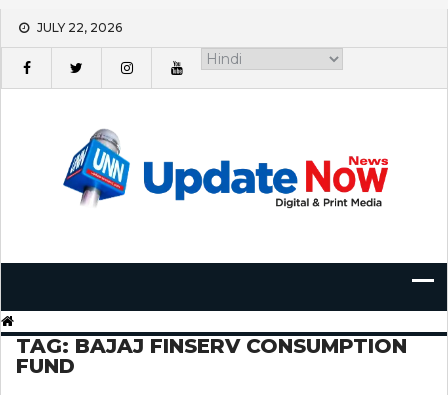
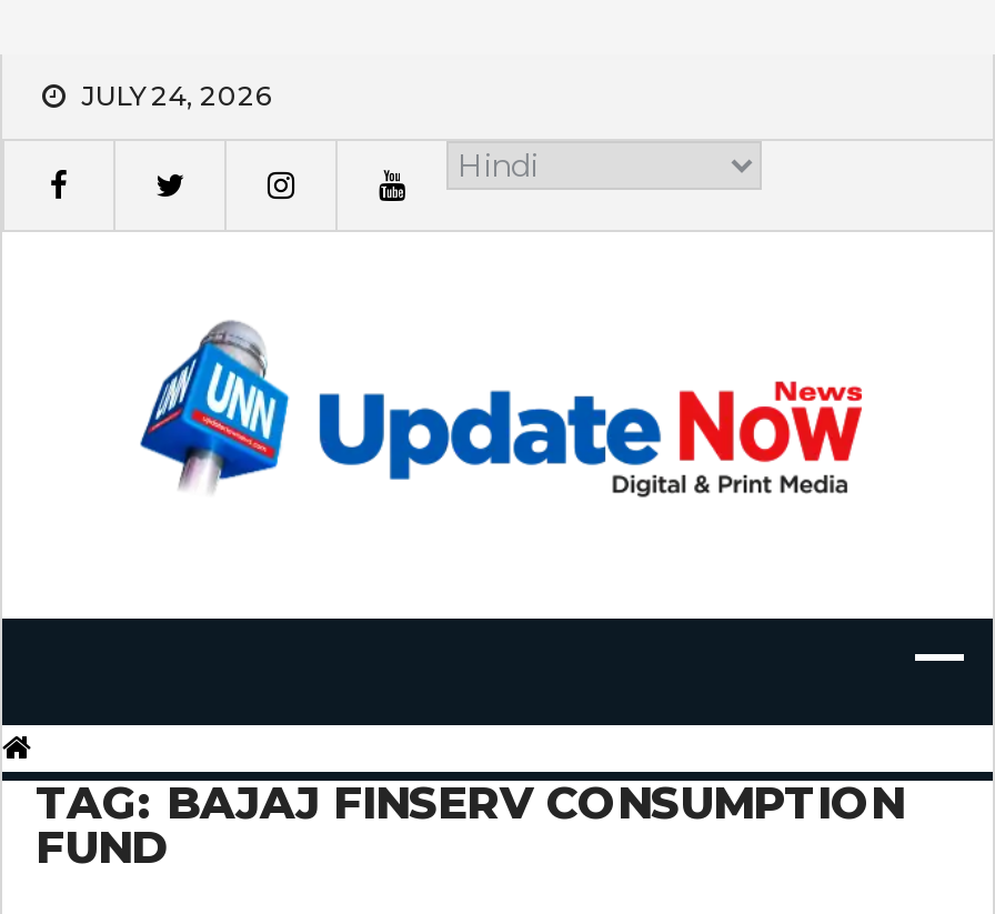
[37,20,122,35] JULY 22, 2026 -> [82,79,271,112] JULY 24, 2026

